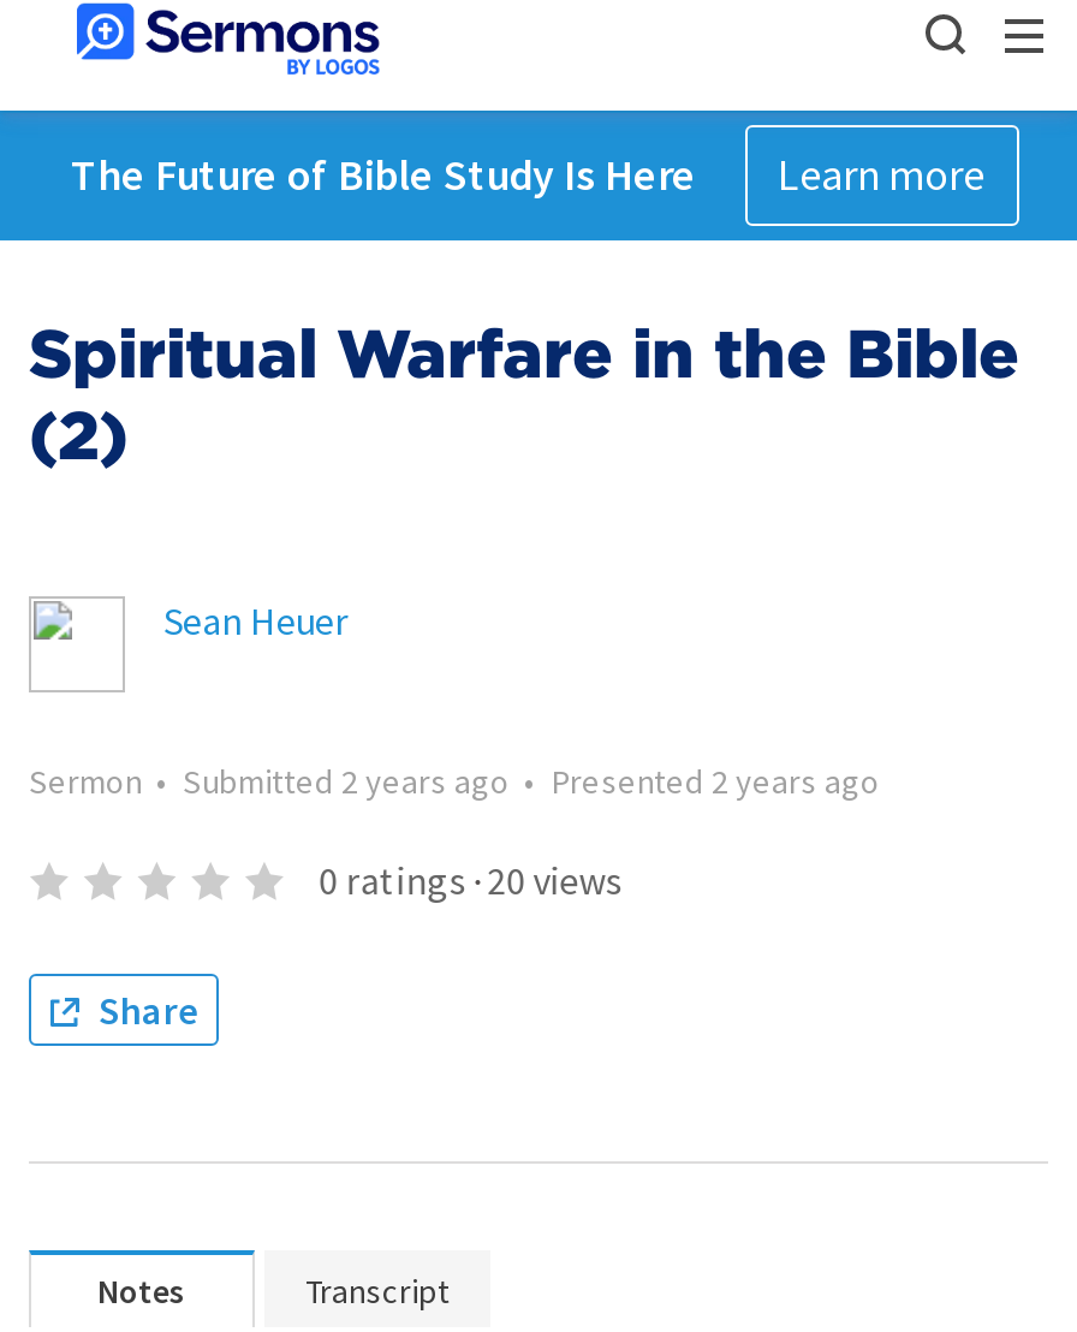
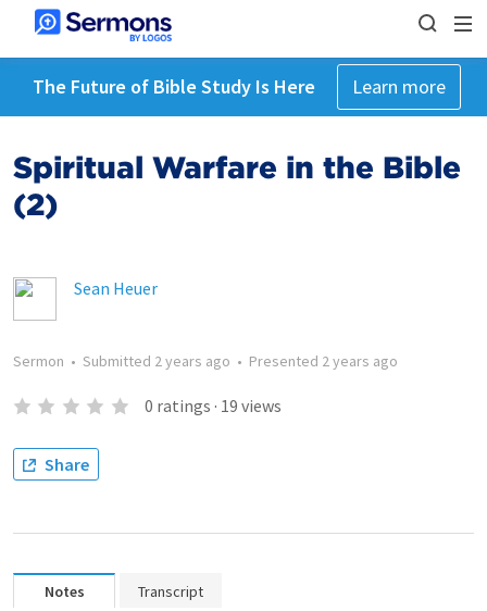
[319,856,622,904] 0 ratings · 20 views -> [144,395,281,416] 0 ratings · 19 views

